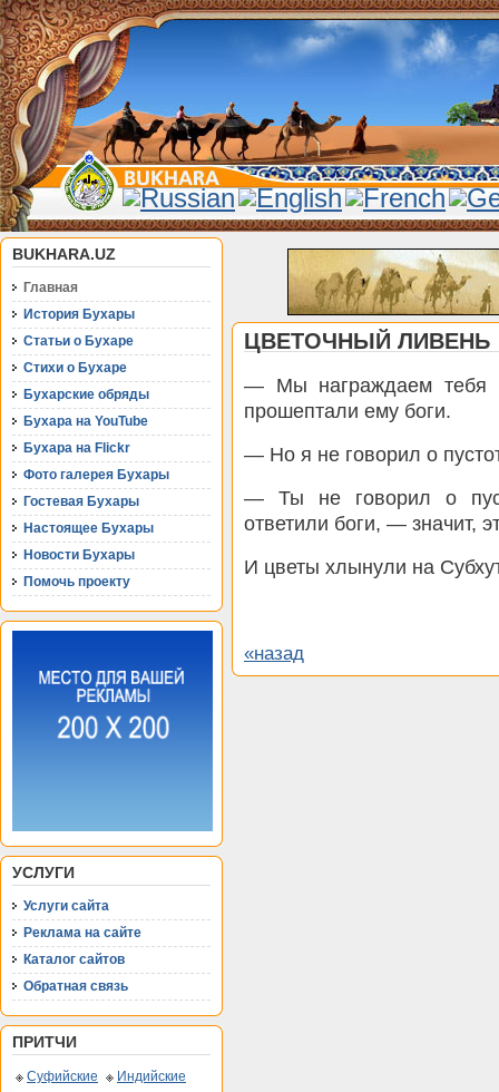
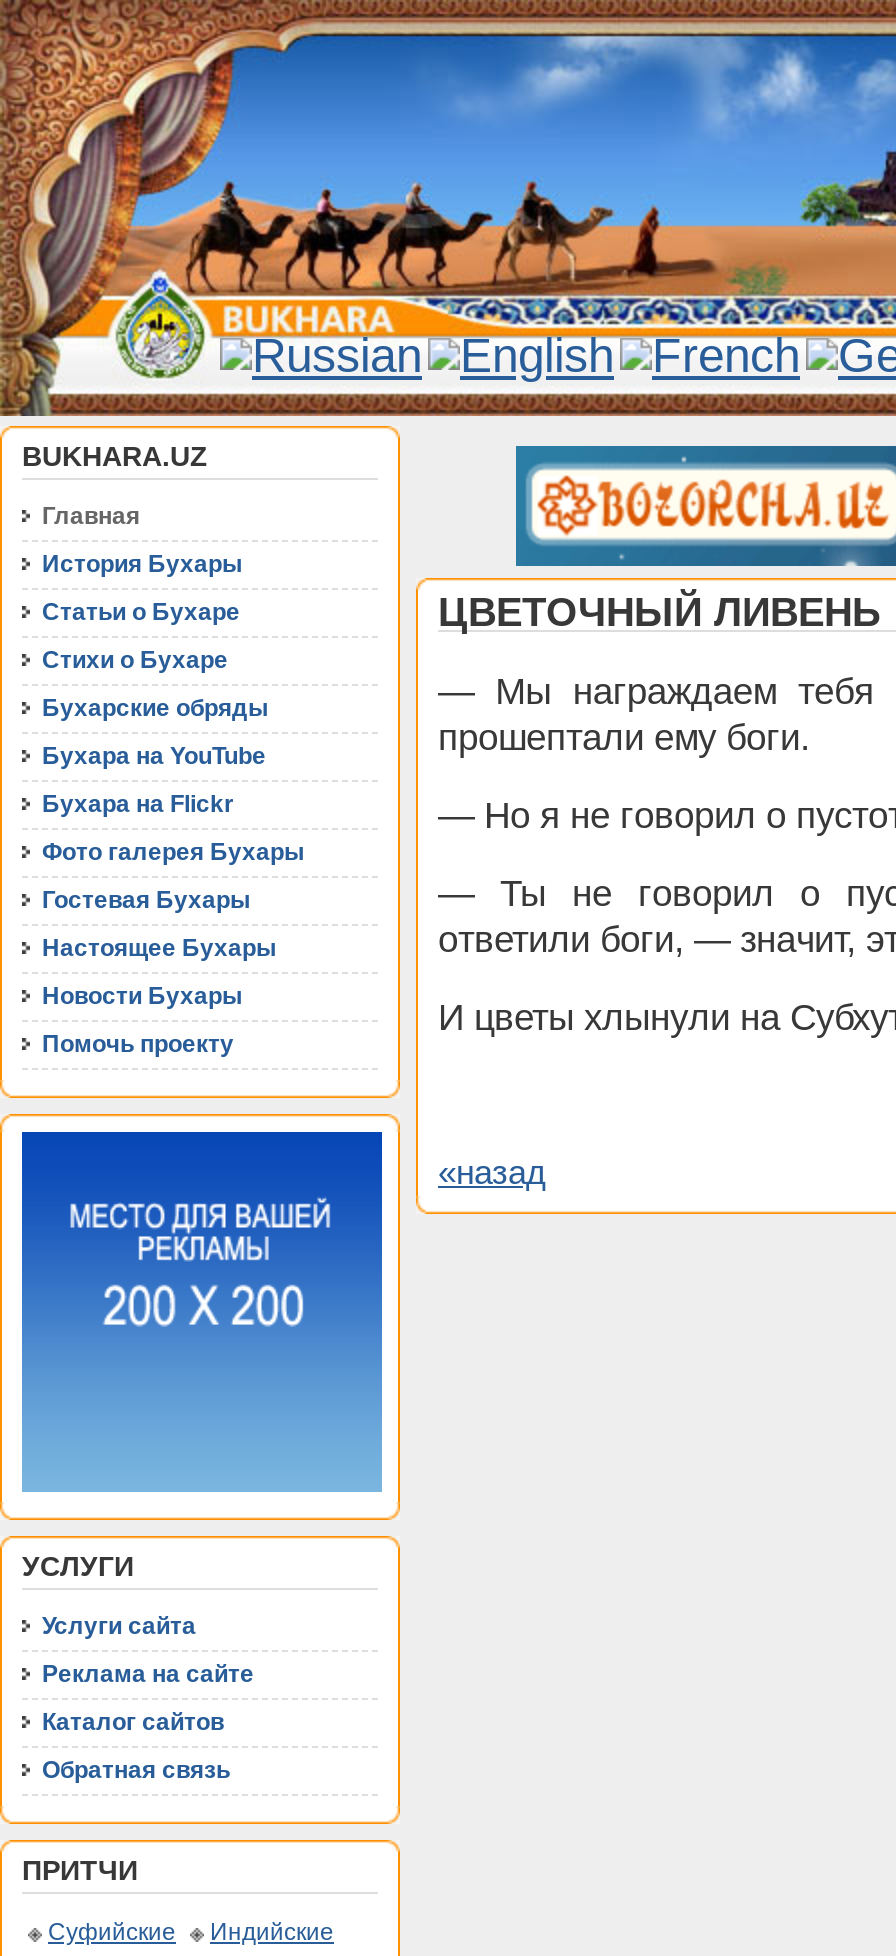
[286,247,496,316] [image] -> [514,444,890,568] [image]

